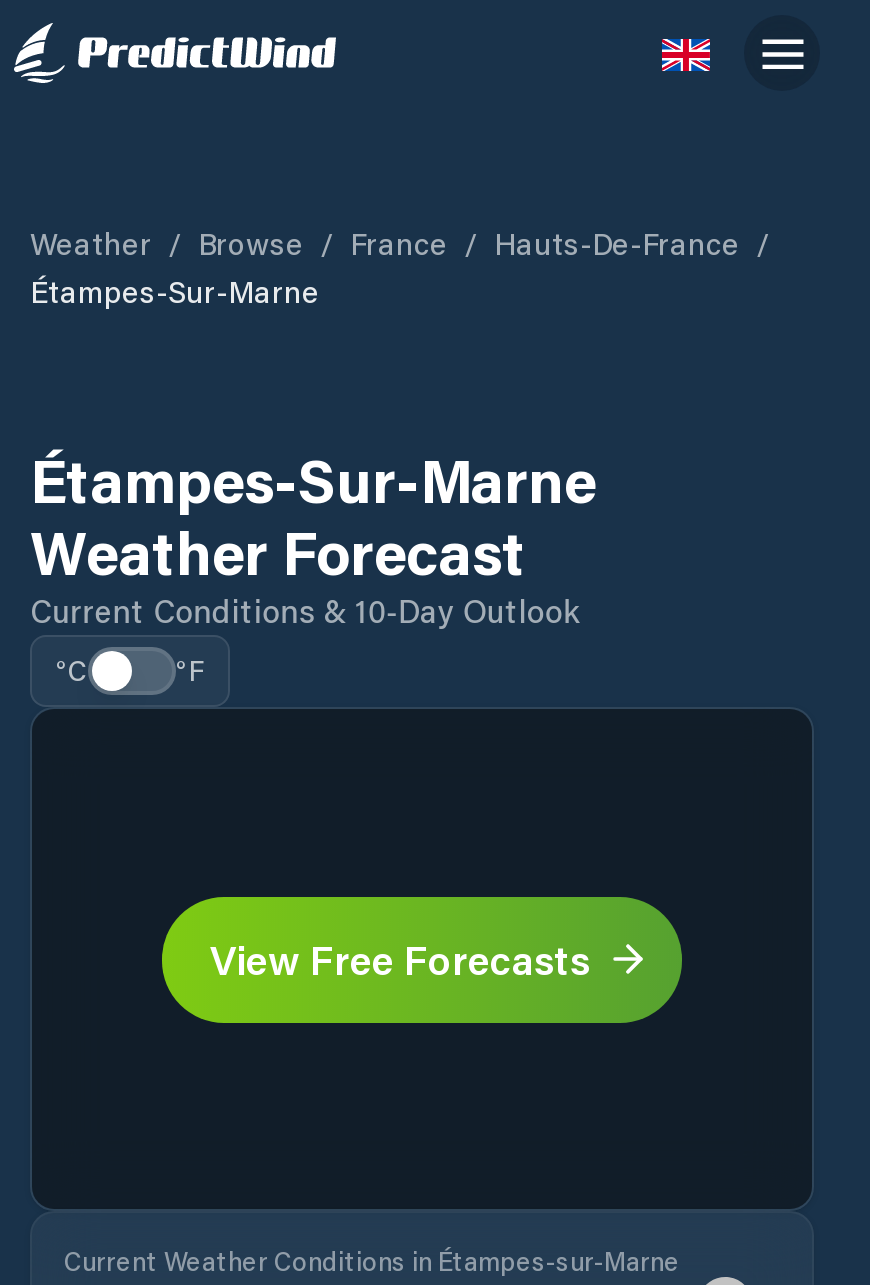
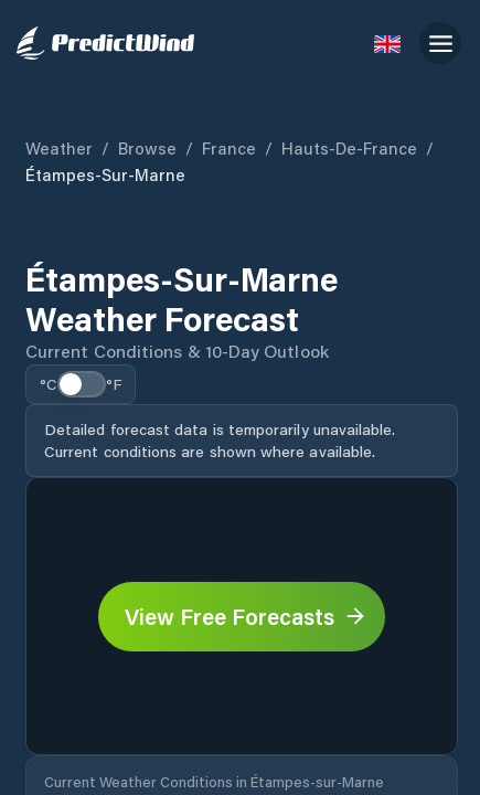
none -> [44,418,396,462] Detailed forecast data is temporarily unavailable. | Current conditions are shown where available.

